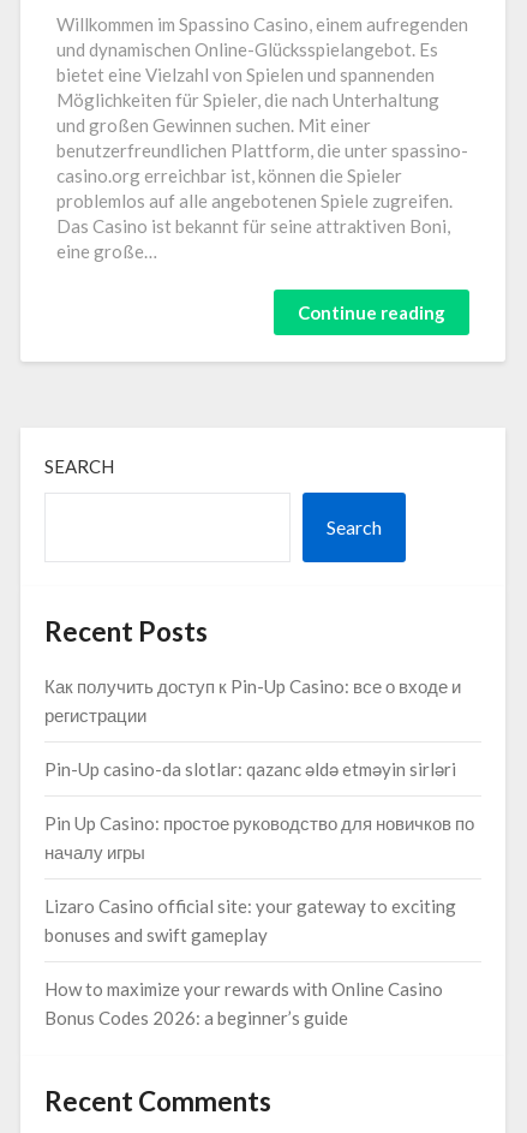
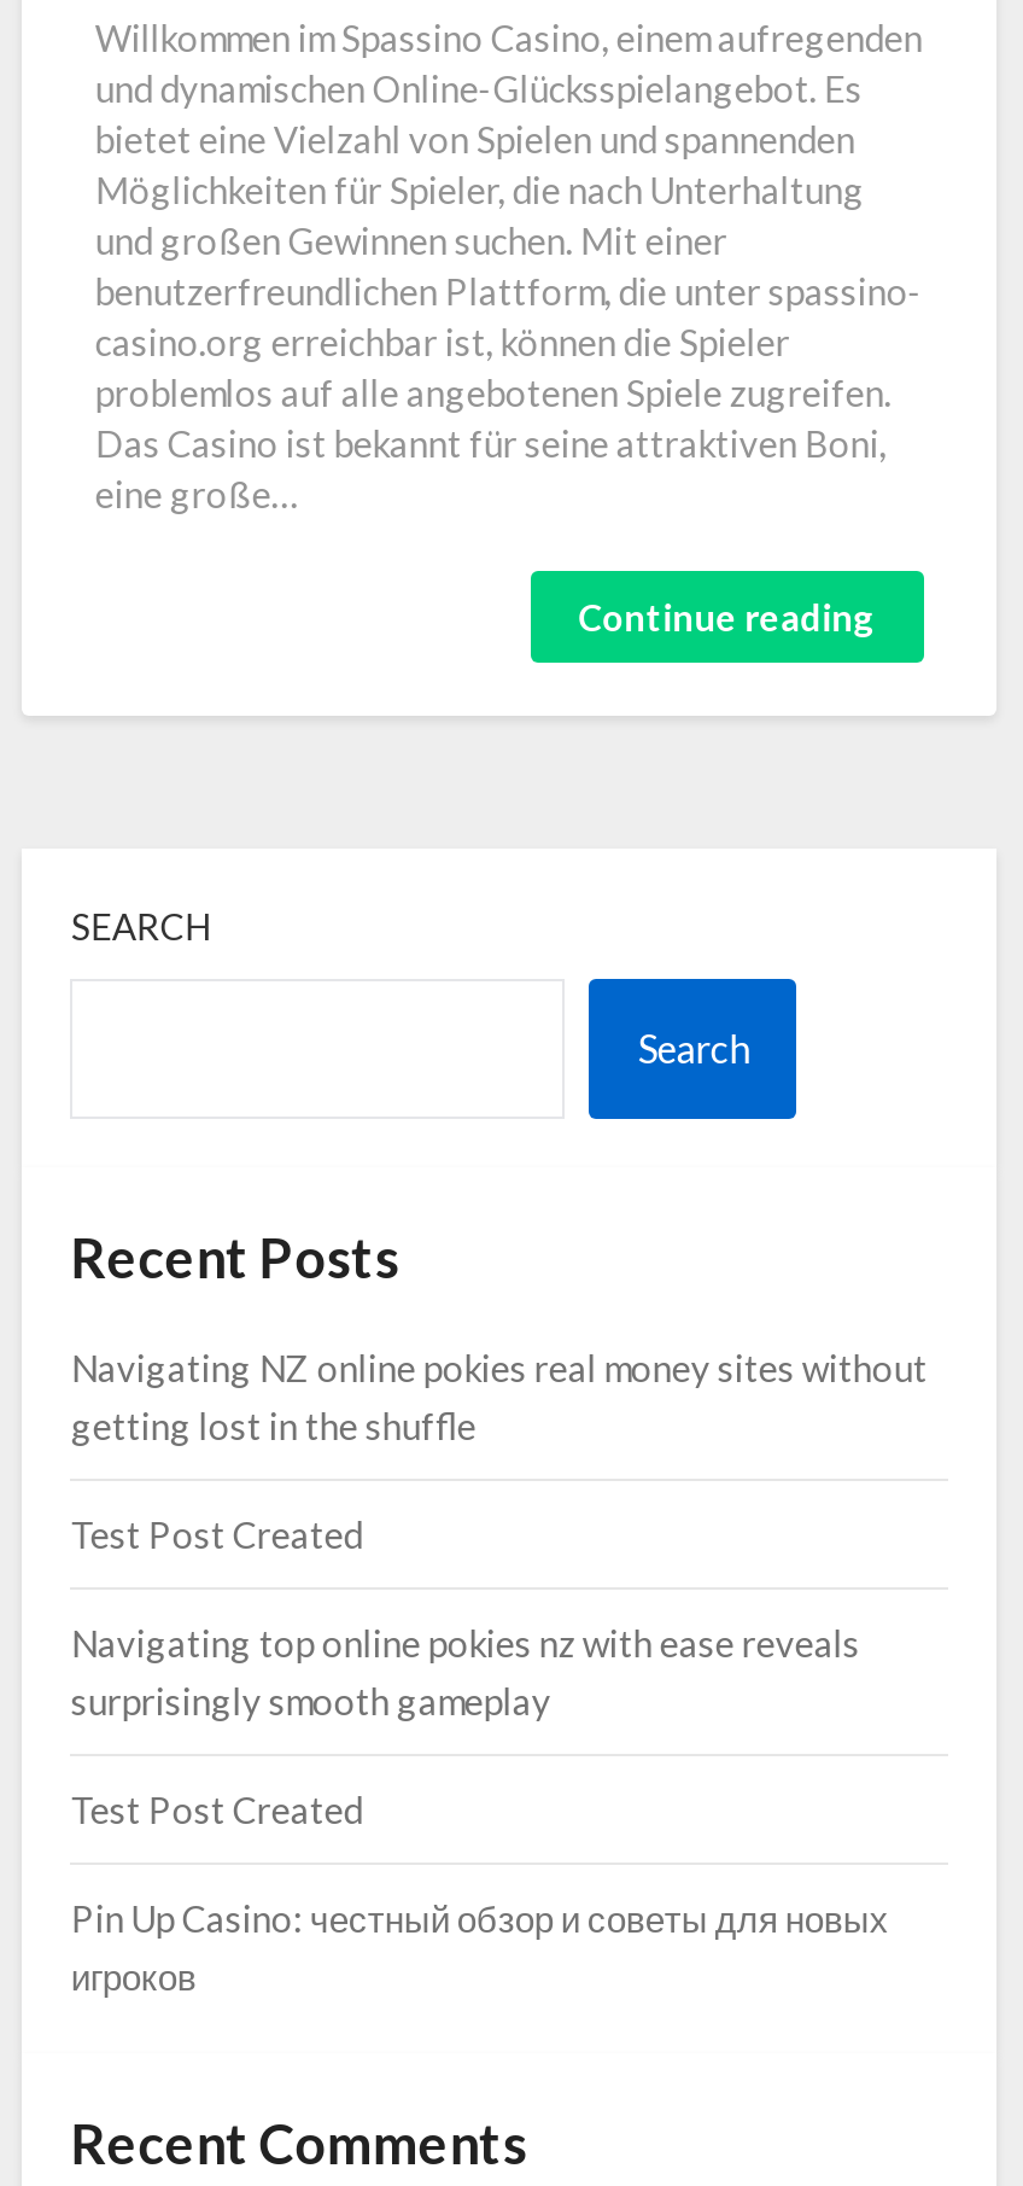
[45,675,461,725] Как получить доступ к Pin-Up Casino: все о входе и | регистрации -> [71,1345,927,1447] Navigating NZ online pokies real money sites without | getting lost in the shuffle
[45,758,457,780] Pin-Up casino-da slotlar: qazanc əldə etməyin sirləri -> [71,1512,363,1555] Test Post Created
[45,812,475,862] Pin Up Casino: простое руководство для новичков по | началу игры -> [71,1621,860,1722] Navigating top online pokies nz with ease reveals | surprisingly smooth gameplay
[45,895,457,945] Lizaro Casino official site: your gateway to exciting | bonuses and swift gameplay -> [71,1787,363,1831] Test Post Created
[45,978,443,1028] How to maximize your rewards with Online Casino | Bonus Codes 2026: a beginner’s guide -> [71,1896,889,1997] Pin Up Casino: честный обзор и советы для новых | игроков

